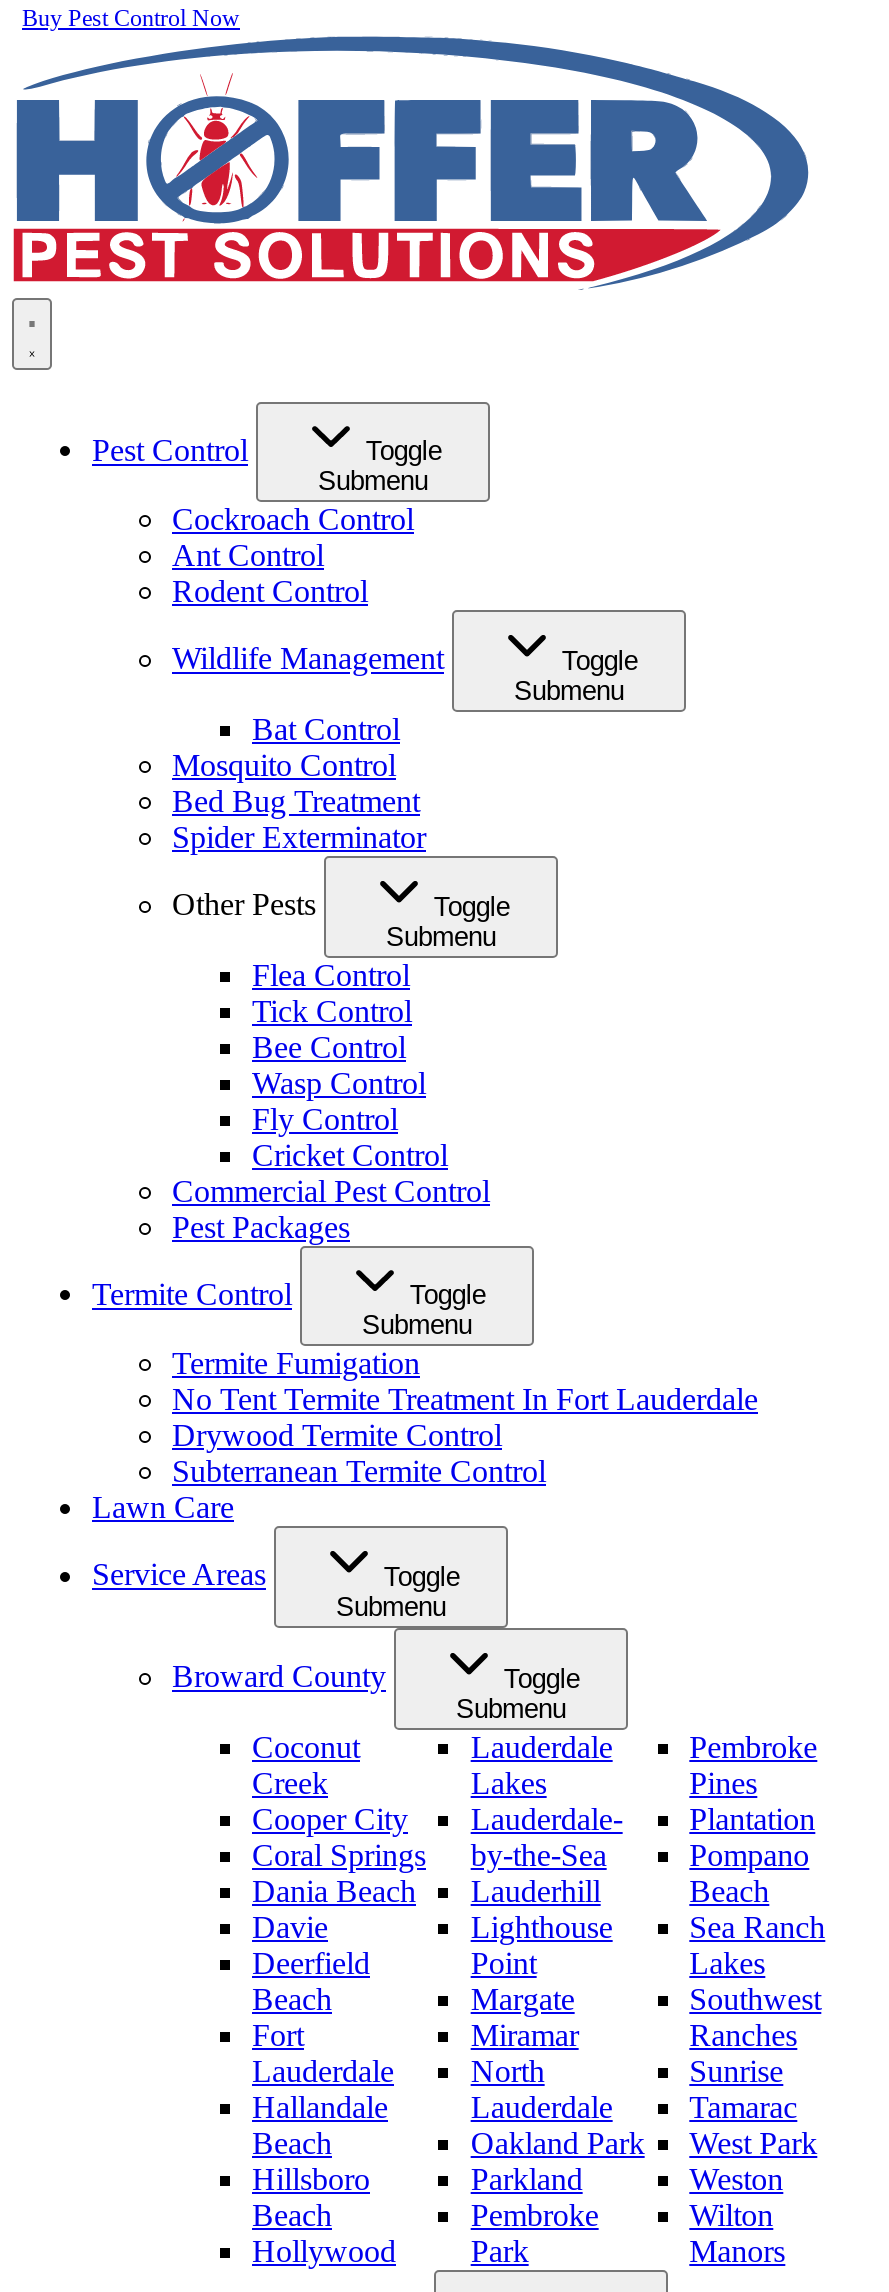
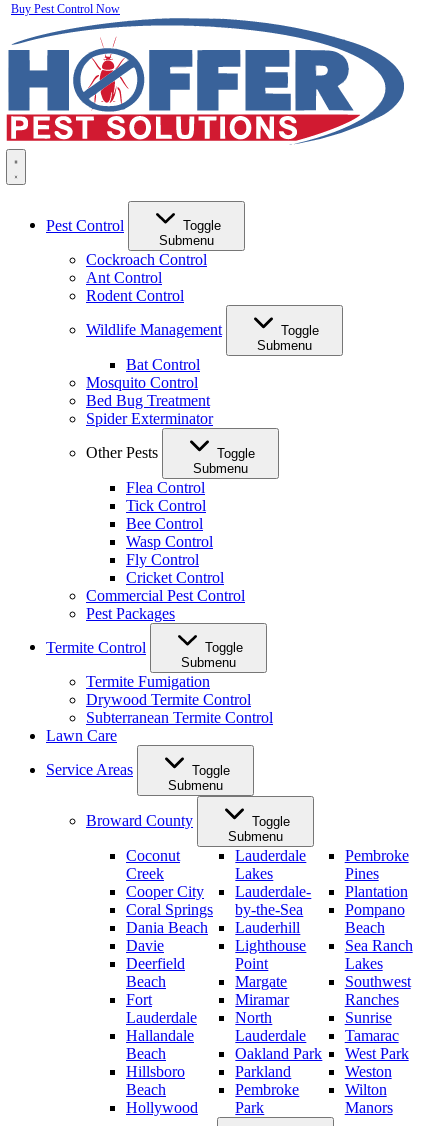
[172,1382,758,1416] No Tent Termite Treatment In Fort Lauderdale -> none

